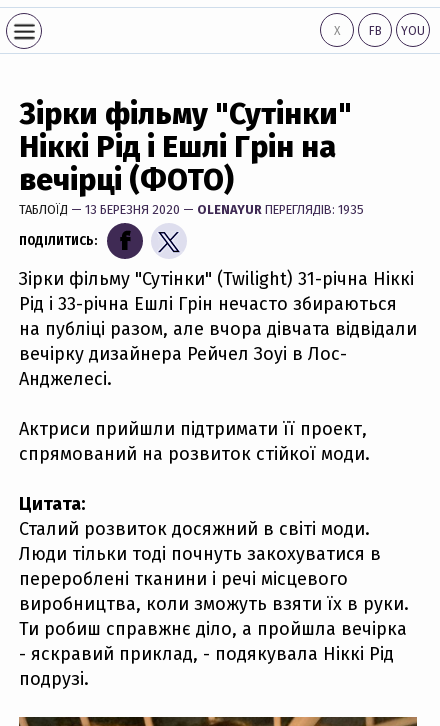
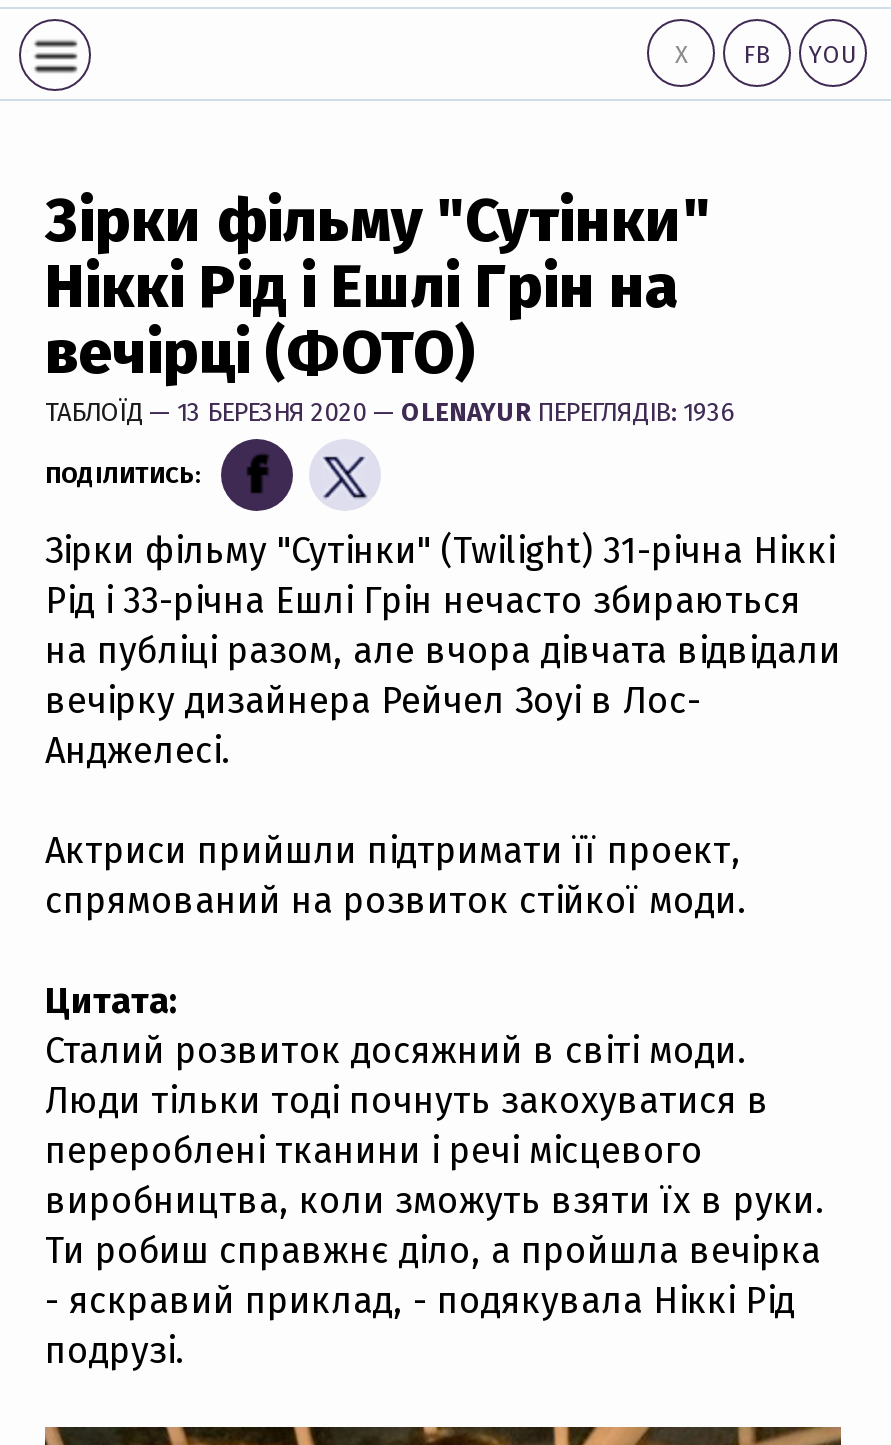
[19,202,364,217] ТАБЛОЇД — 13 БЕРЕЗНЯ 2020 — OLENAYUR ПЕРЕГЛЯДІВ: 1935 -> [45,397,735,427] ТАБЛОЇД — 13 БЕРЕЗНЯ 2020 — OLENAYUR ПЕРЕГЛЯДІВ: 1936

